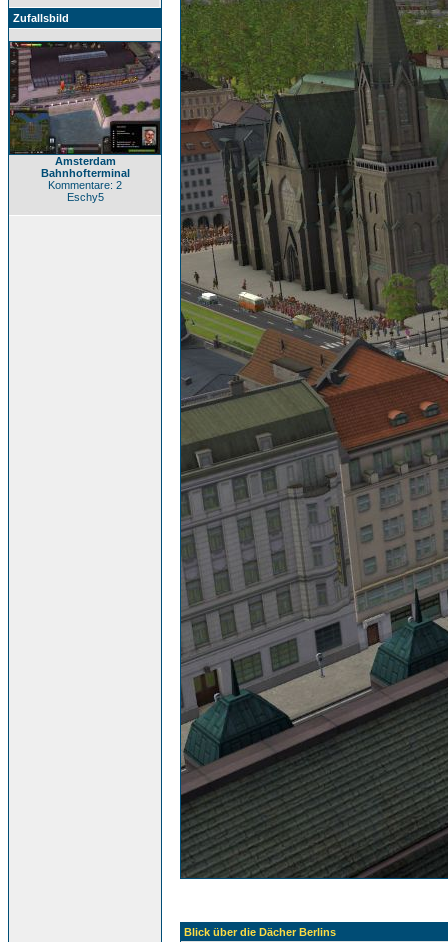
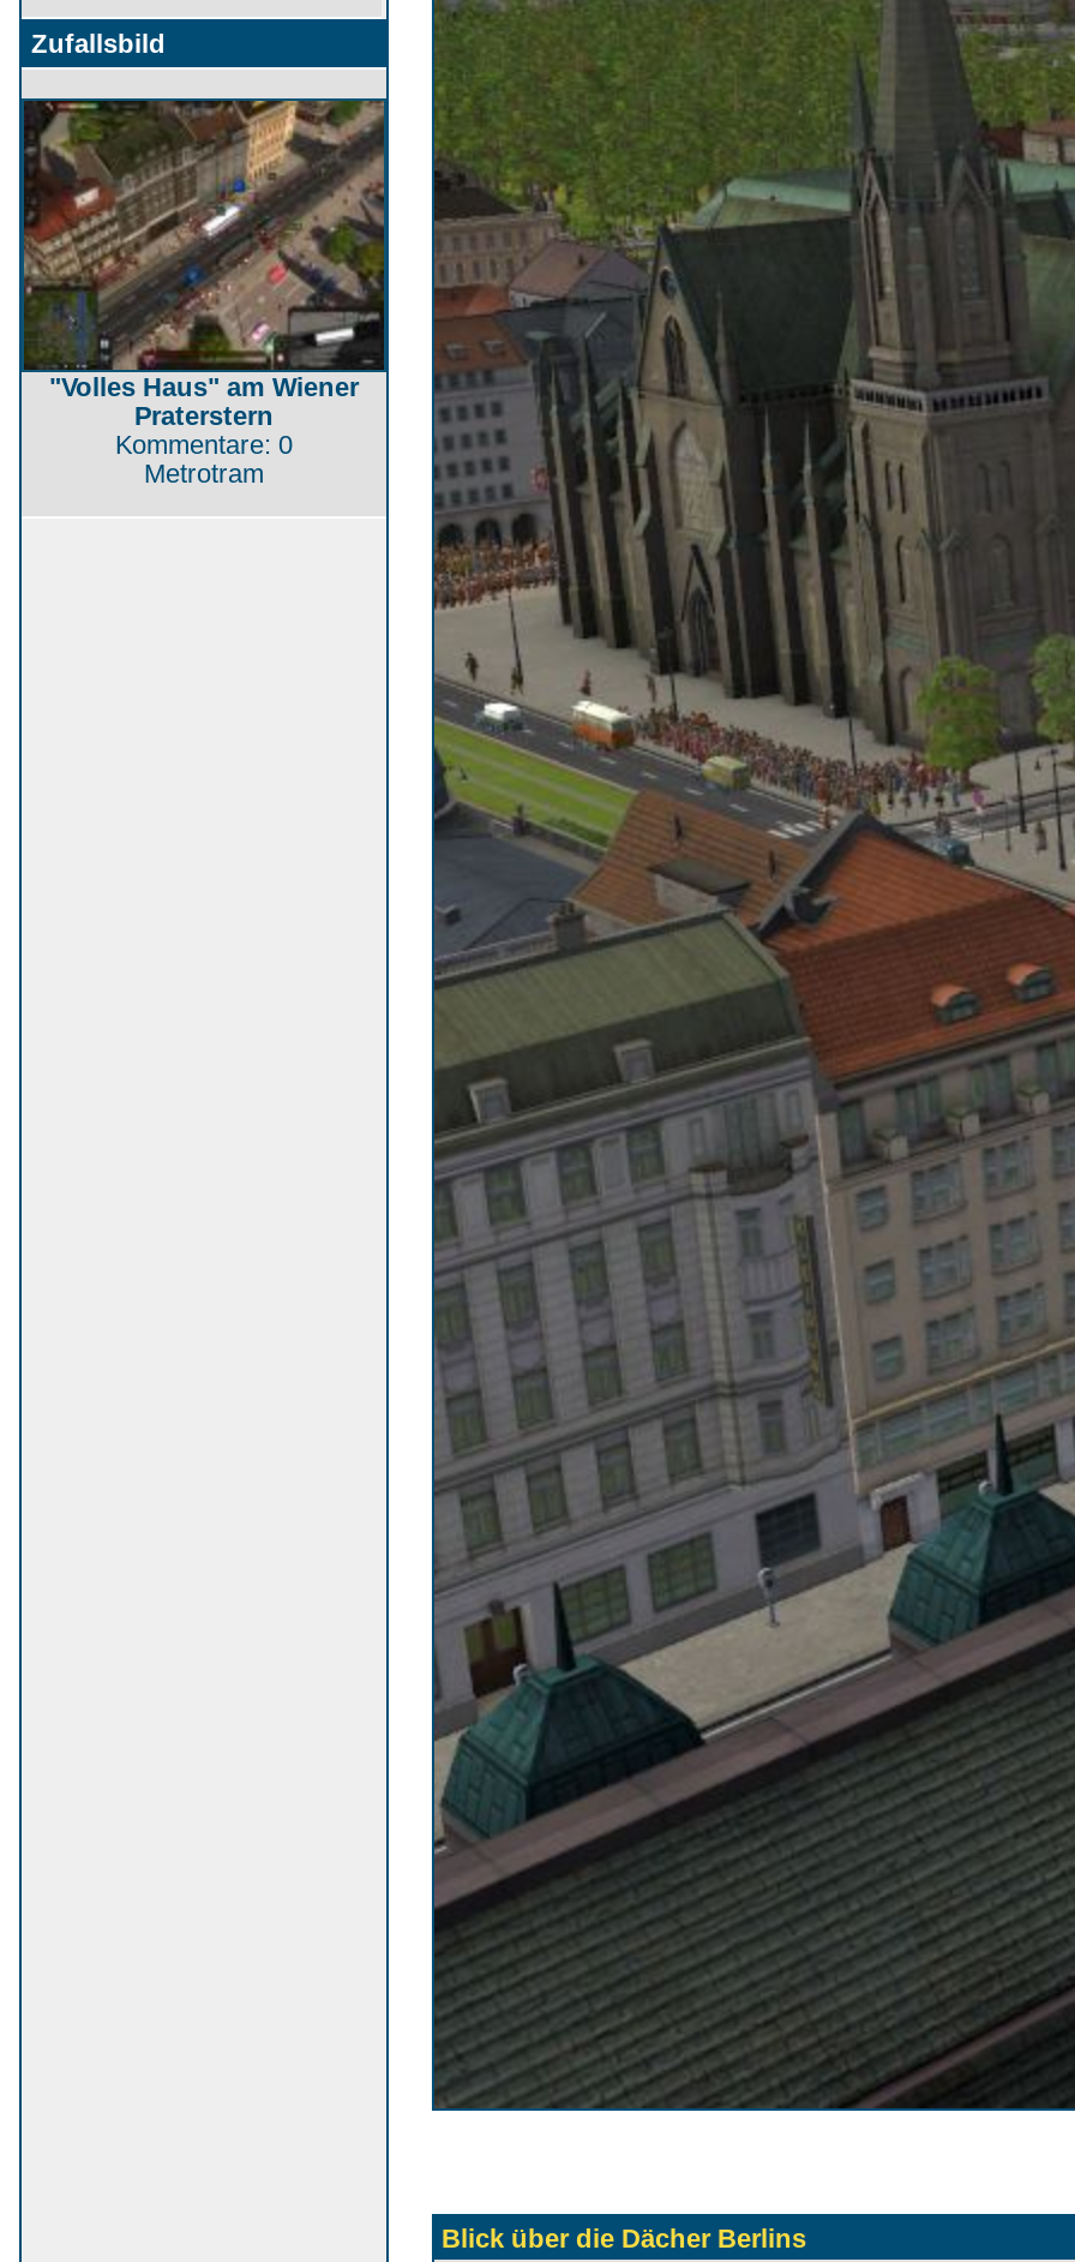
[9,41,160,203] [image] | Amsterdam | Bahnhofterminal | Kommentare: 2 | Eschy5 -> [22,98,386,487] [image] | "Volles Haus" am Wiener | Praterstern | Kommentare: 0 | Metrotram

